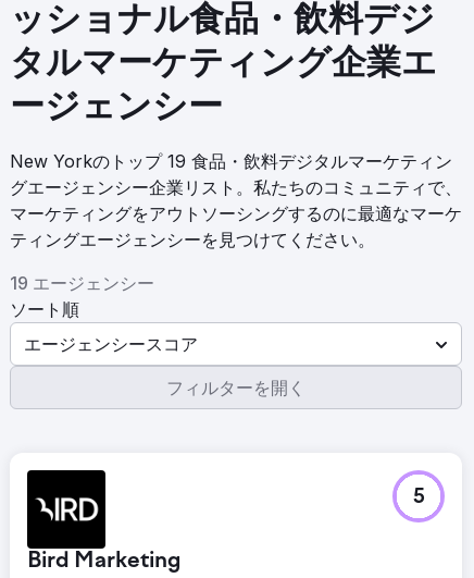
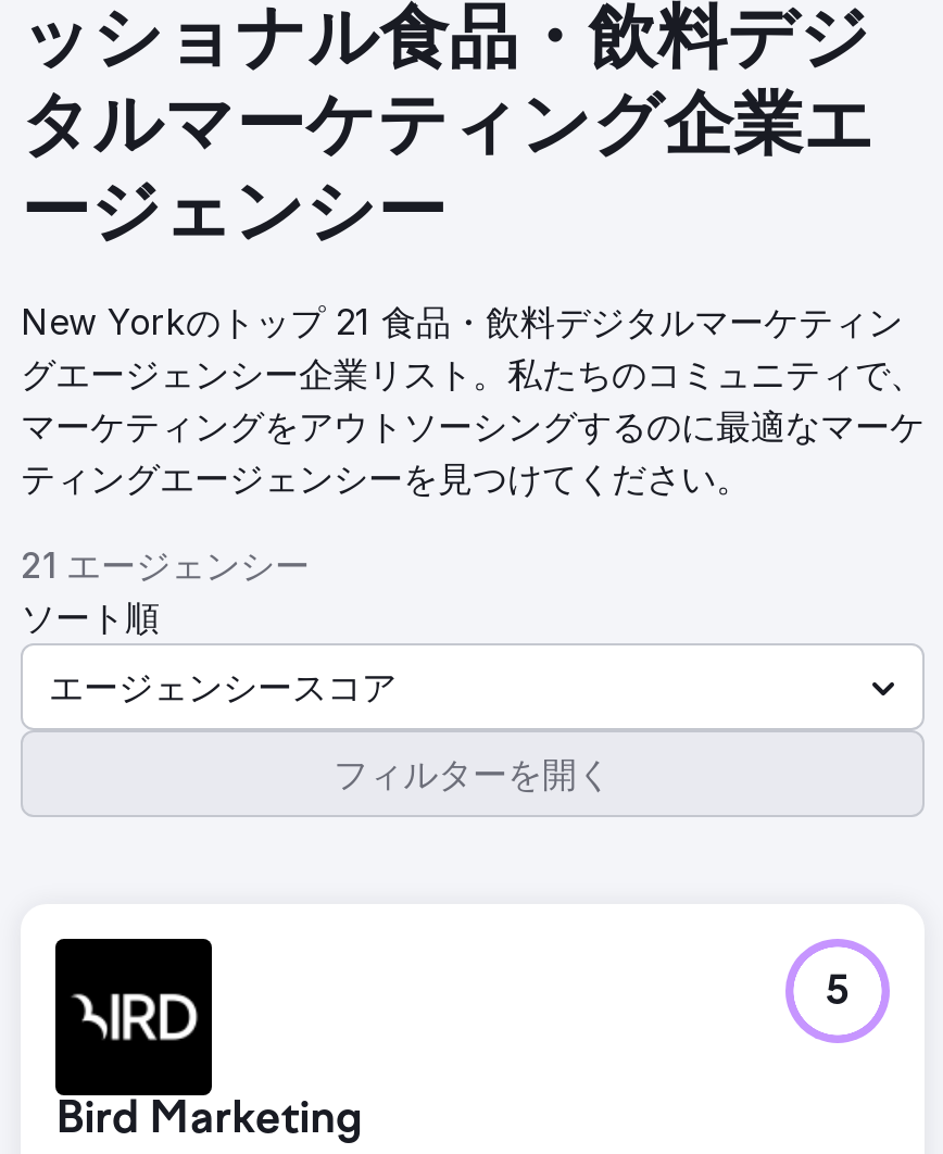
[10,150,452,172] New Yorkのトップ 19 食品・飲料デジタルマーケティン -> [21,300,903,343] New Yorkのトップ 21 食品・飲料デジタルマーケティン
[10,272,154,294] 19 エージェンシー -> [21,543,310,587] 21 エージェンシー

